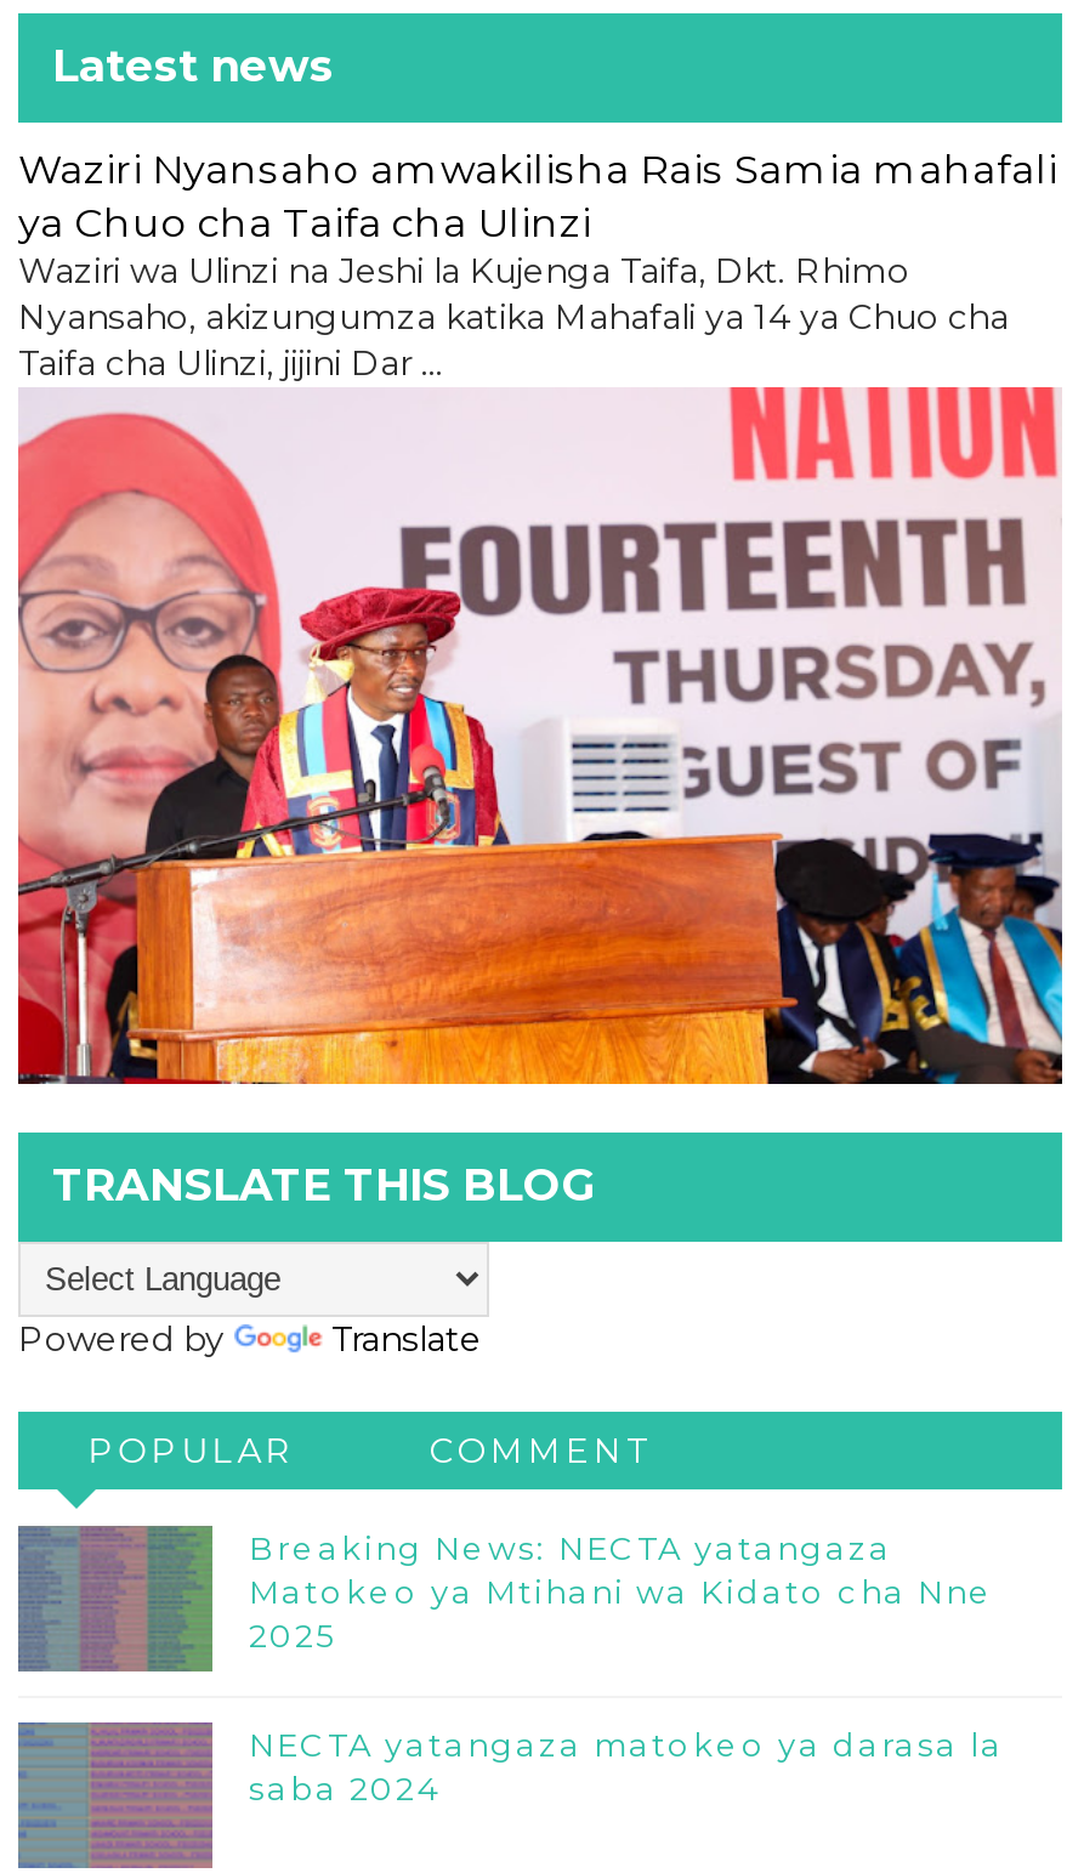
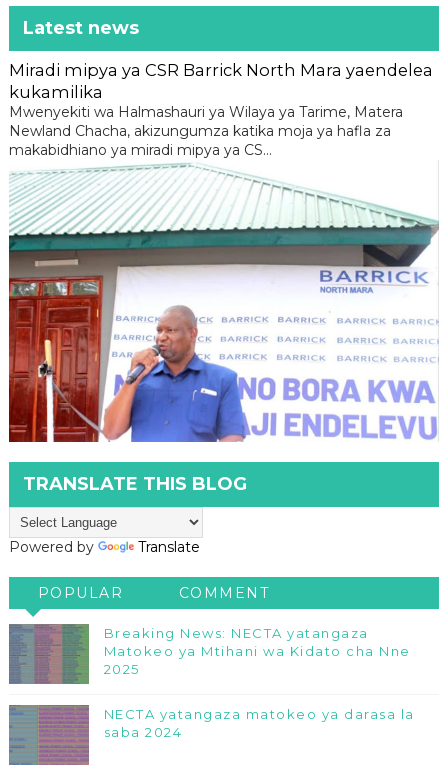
[18,146,1057,386] Waziri Nyansaho amwakilisha Rais Samia mahafali | ya Chuo cha Taifa cha Ulinzi | Waziri wa Ulinzi na Jeshi la Kujenga Taifa, Dkt. Rhimo | Nyansaho, akizungumza katika Mahafali ya 14 ya Chuo cha | Taifa cha Ulinzi, jijini Dar ... -> [9,60,433,159] Miradi mipya ya CSR Barrick North Mara yaendelea | kukamilika | Mwenyekiti wa Halmashauri ya Wilaya ya Tarime, Matera | Newland Chacha, akizungumza katika moja ya hafla za | makabidhiano ya miradi mipya ya CS...
[16,385,1065,1086] [image] -> [8,160,439,443] [image]

